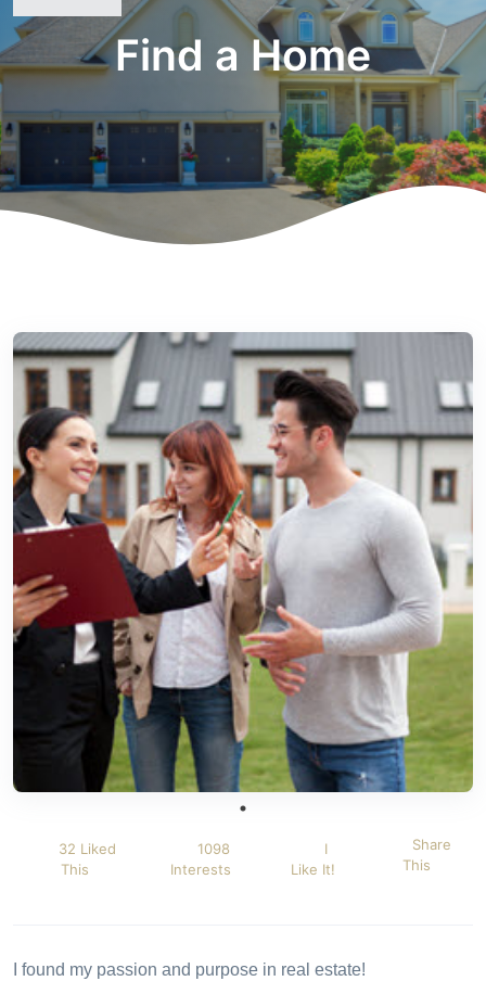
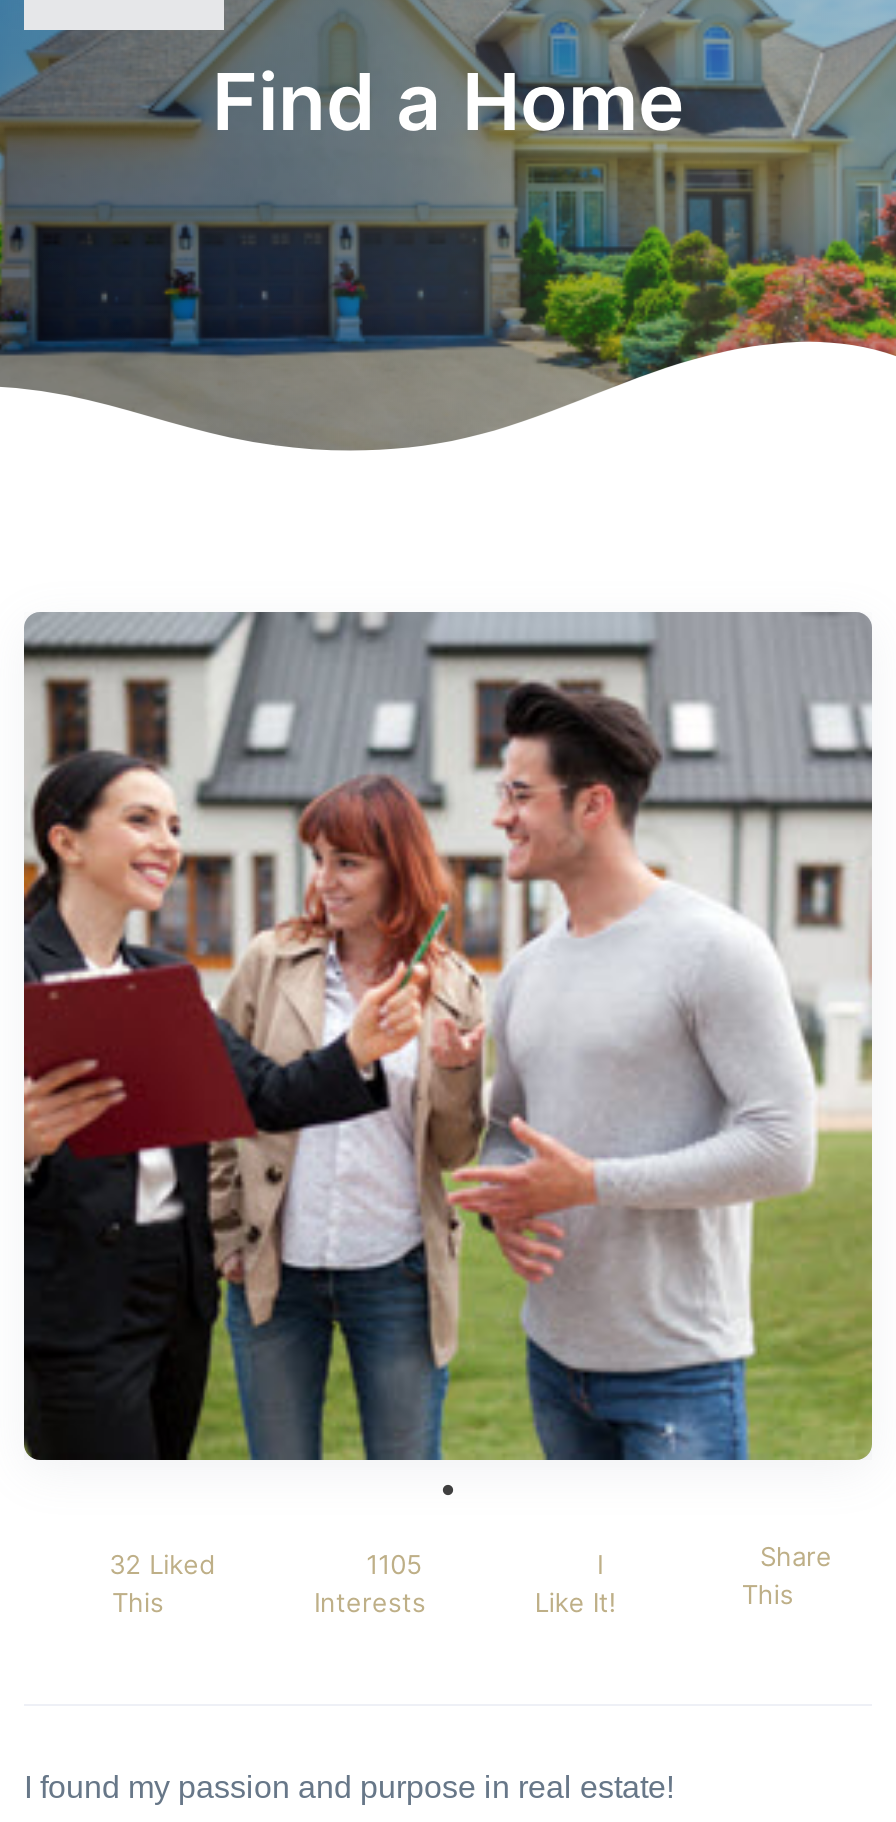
[193,840,230,857] 1098 -> [358,1548,422,1580] 1105

